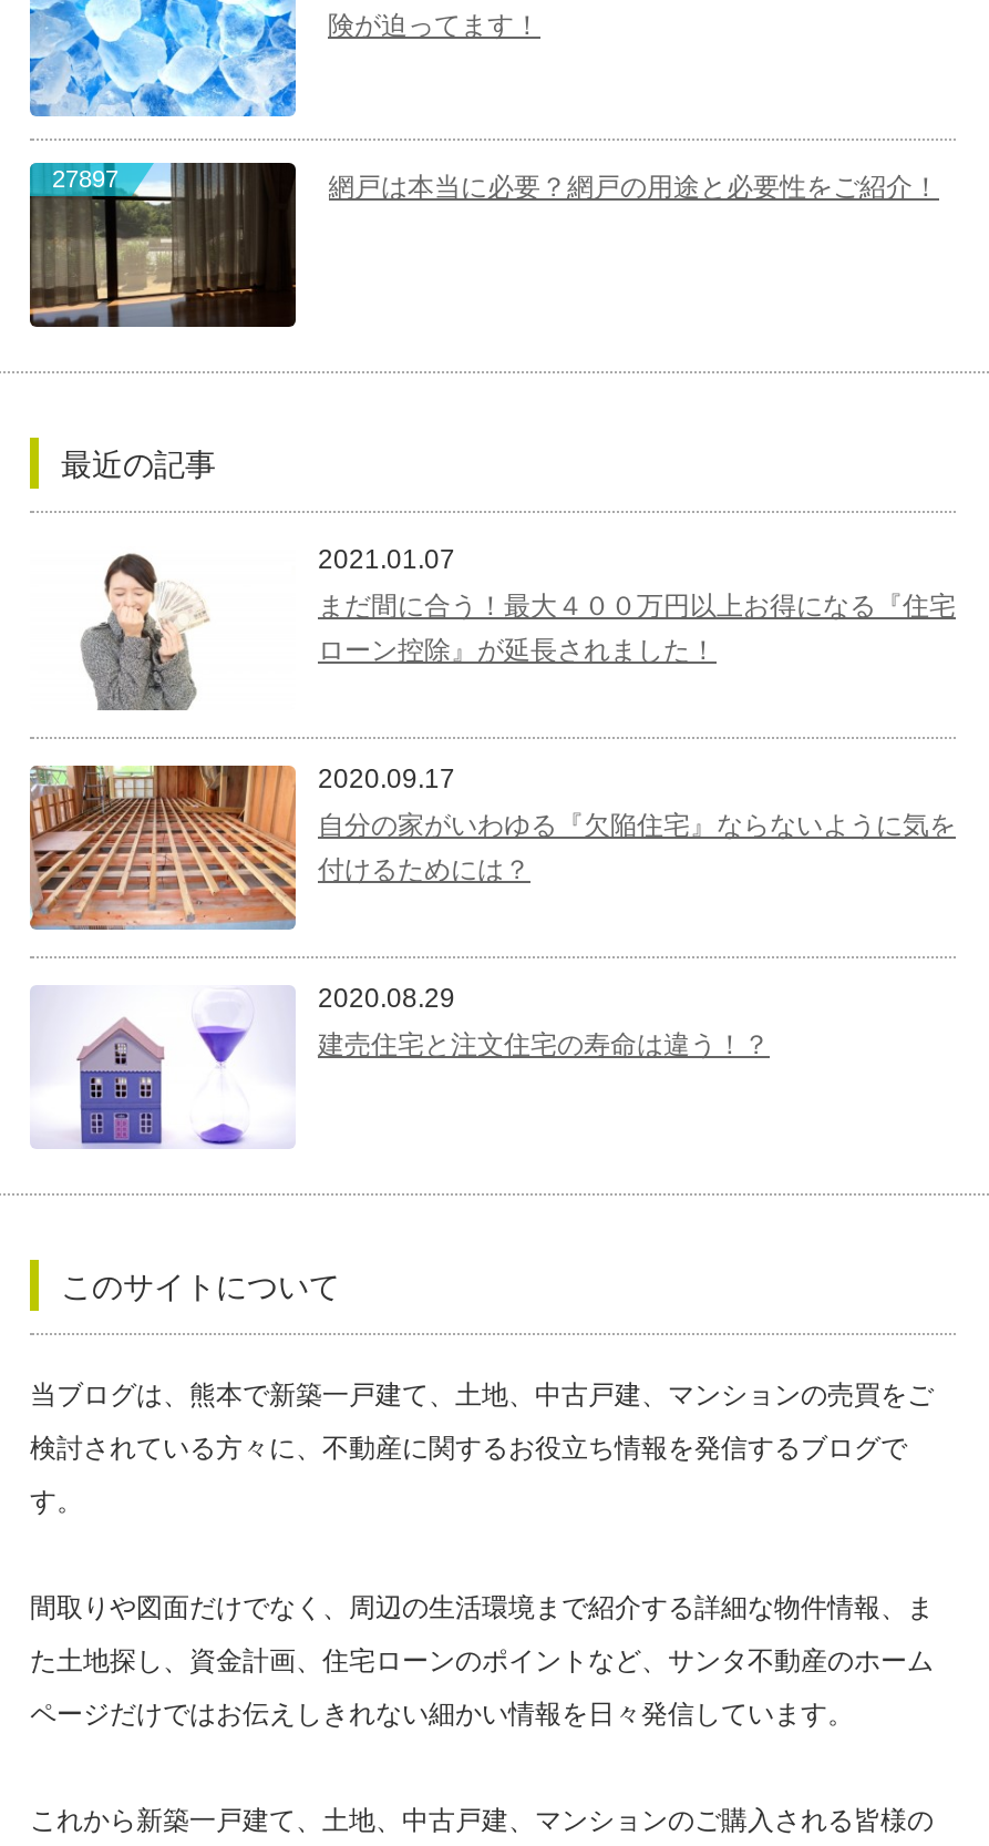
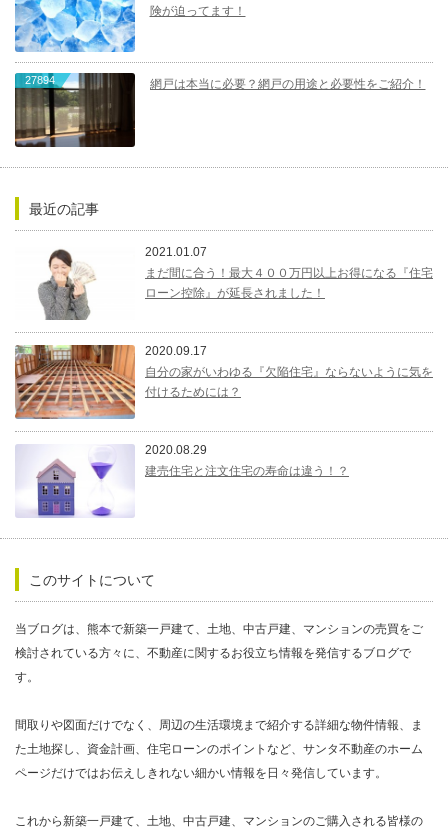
[52,164,119,191] 27897 -> [25,74,55,86] 27894

